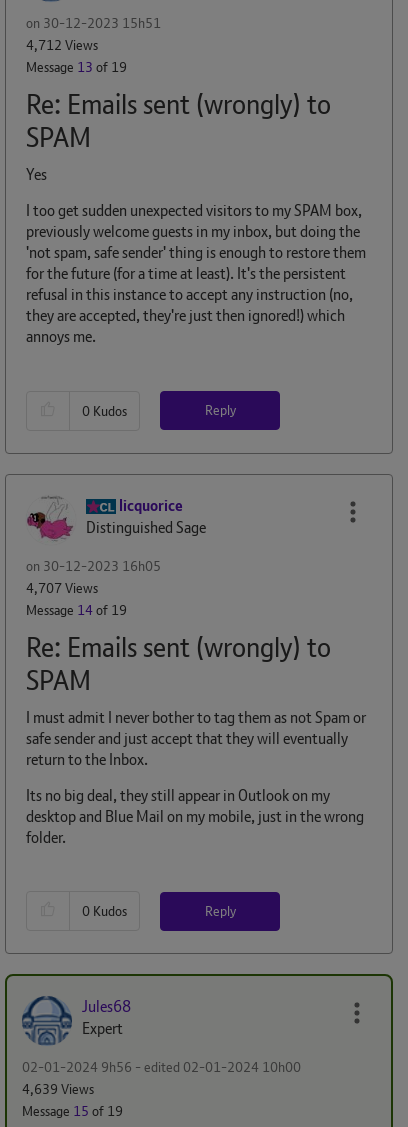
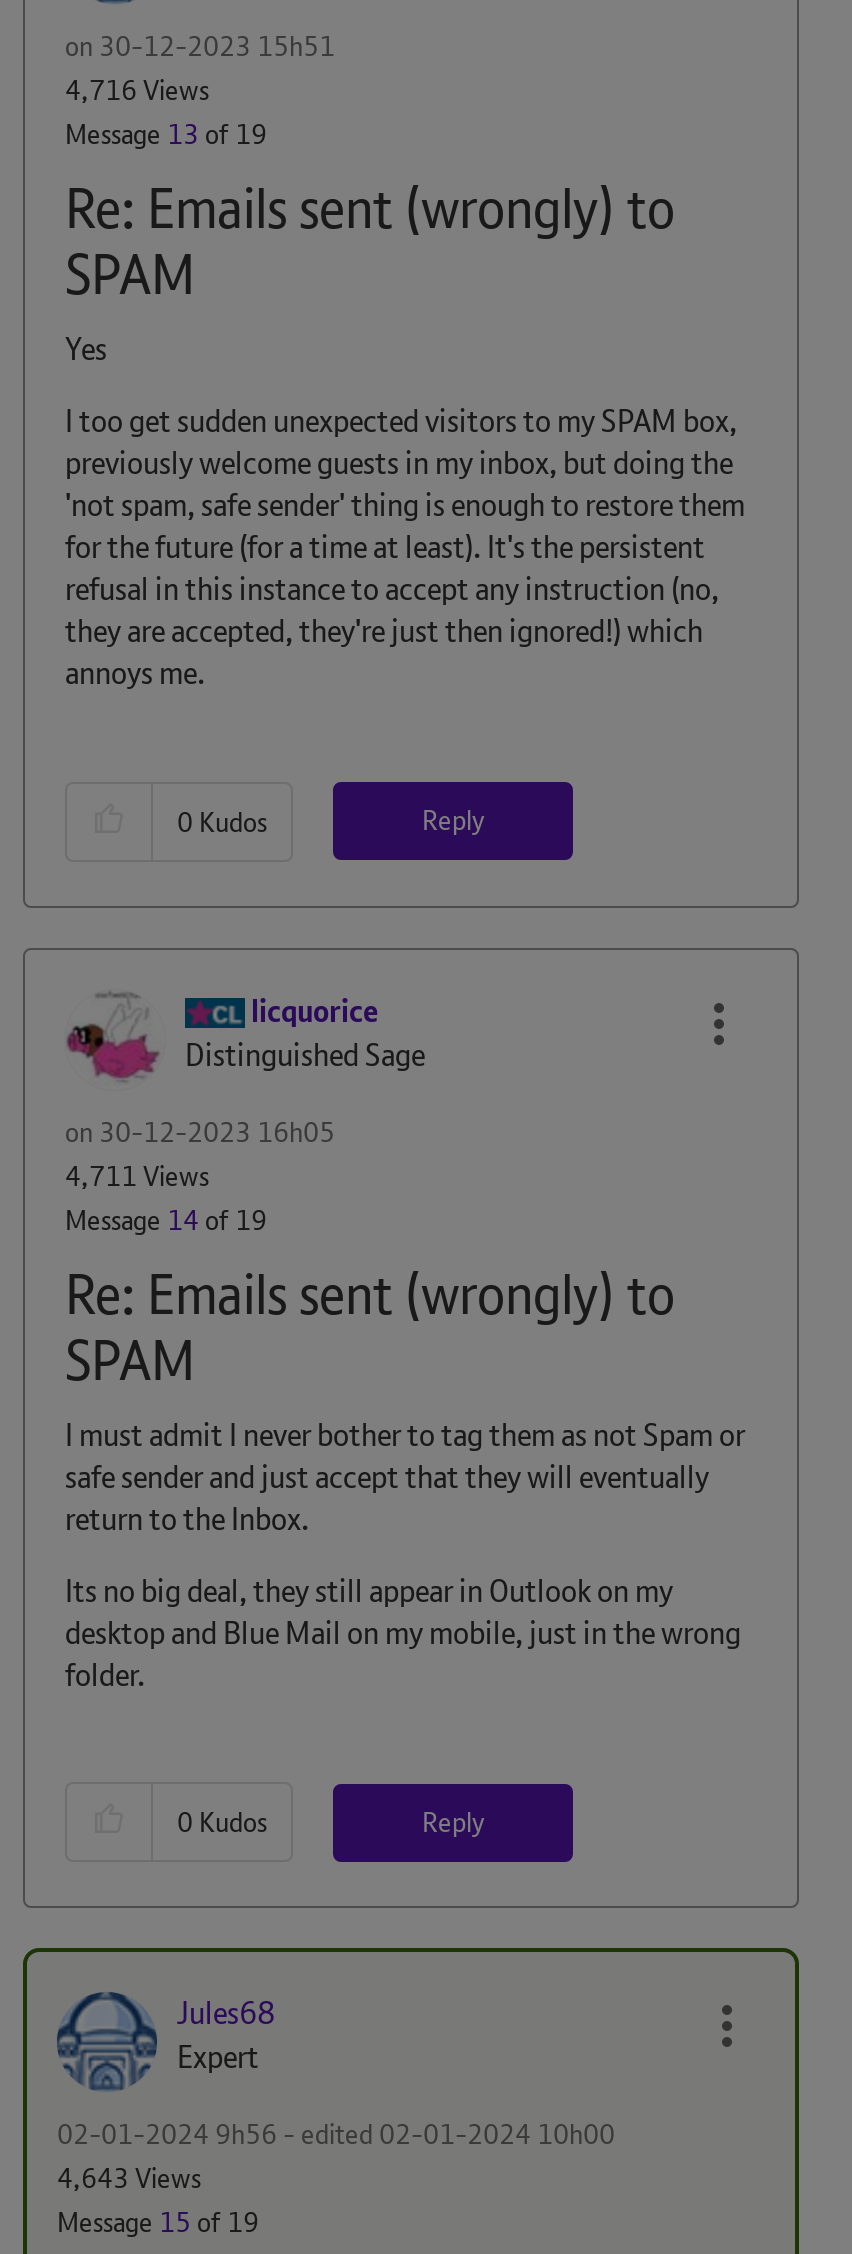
[26,36,98,54] 4,712 Views -> [65,72,209,108] 4,716 Views
[26,578,98,596] 4,707 Views -> [65,1157,209,1193] 4,711 Views
[22,1080,94,1098] 4,639 Views -> [57,2160,201,2196] 4,643 Views

